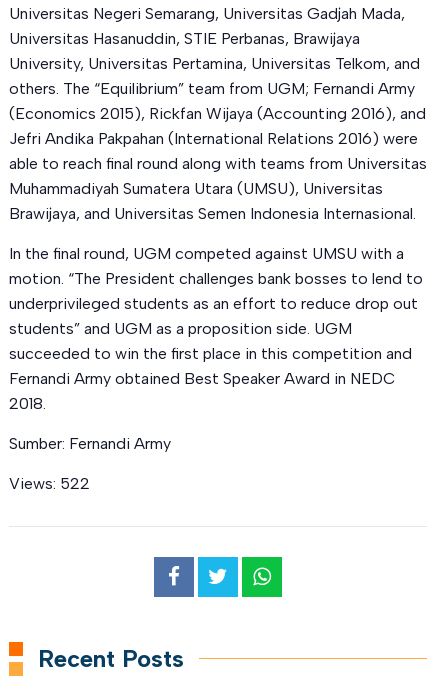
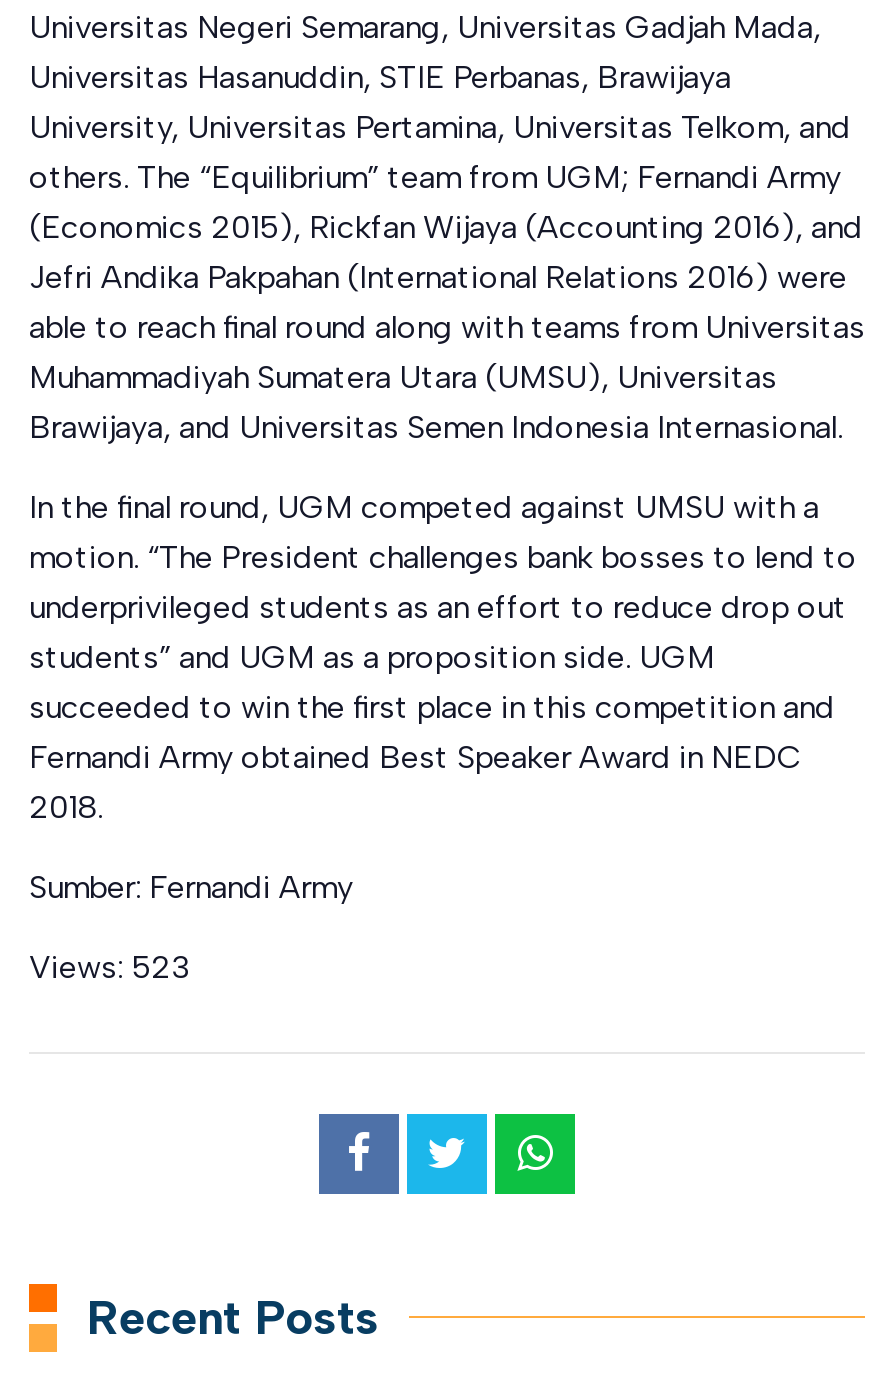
[9,474,90,493] Views: 522 -> [29,948,189,986] Views: 523

